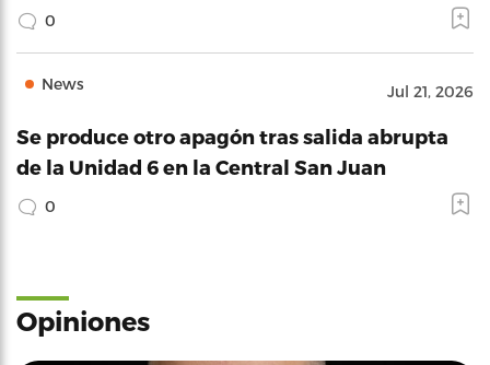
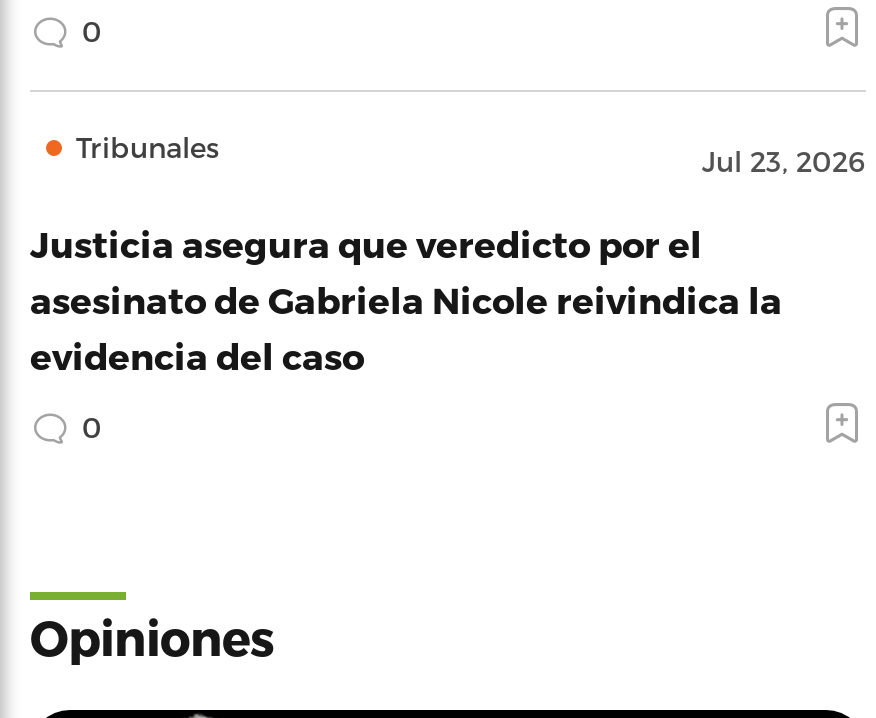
[42,74,474,101] News | Jul 21, 2026 -> [76,130,866,178] Tribunales | Jul 23, 2026
[16,125,448,178] Se produce otro apagón tras salida abrupta | de la Unidad 6 en la Central San Juan -> [30,222,782,376] Justicia asegura que veredicto por el | asesinato de Gabriela Nicole reivindica la | evidencia del caso

